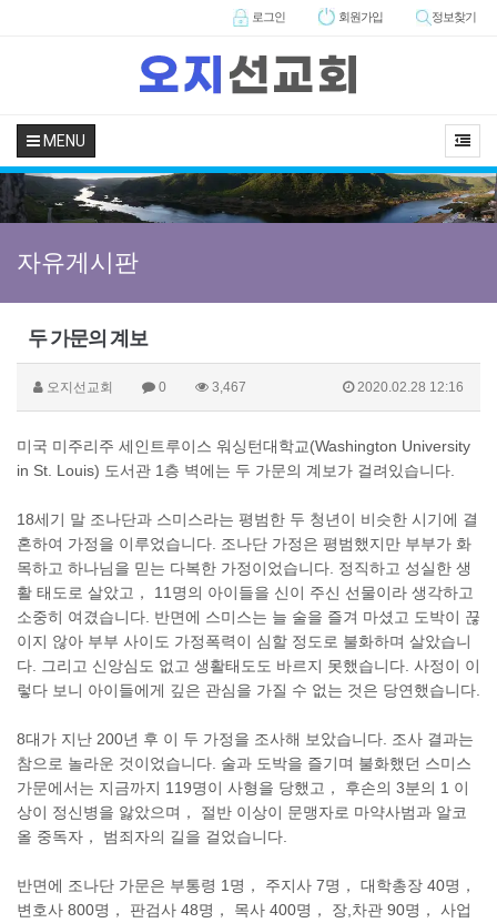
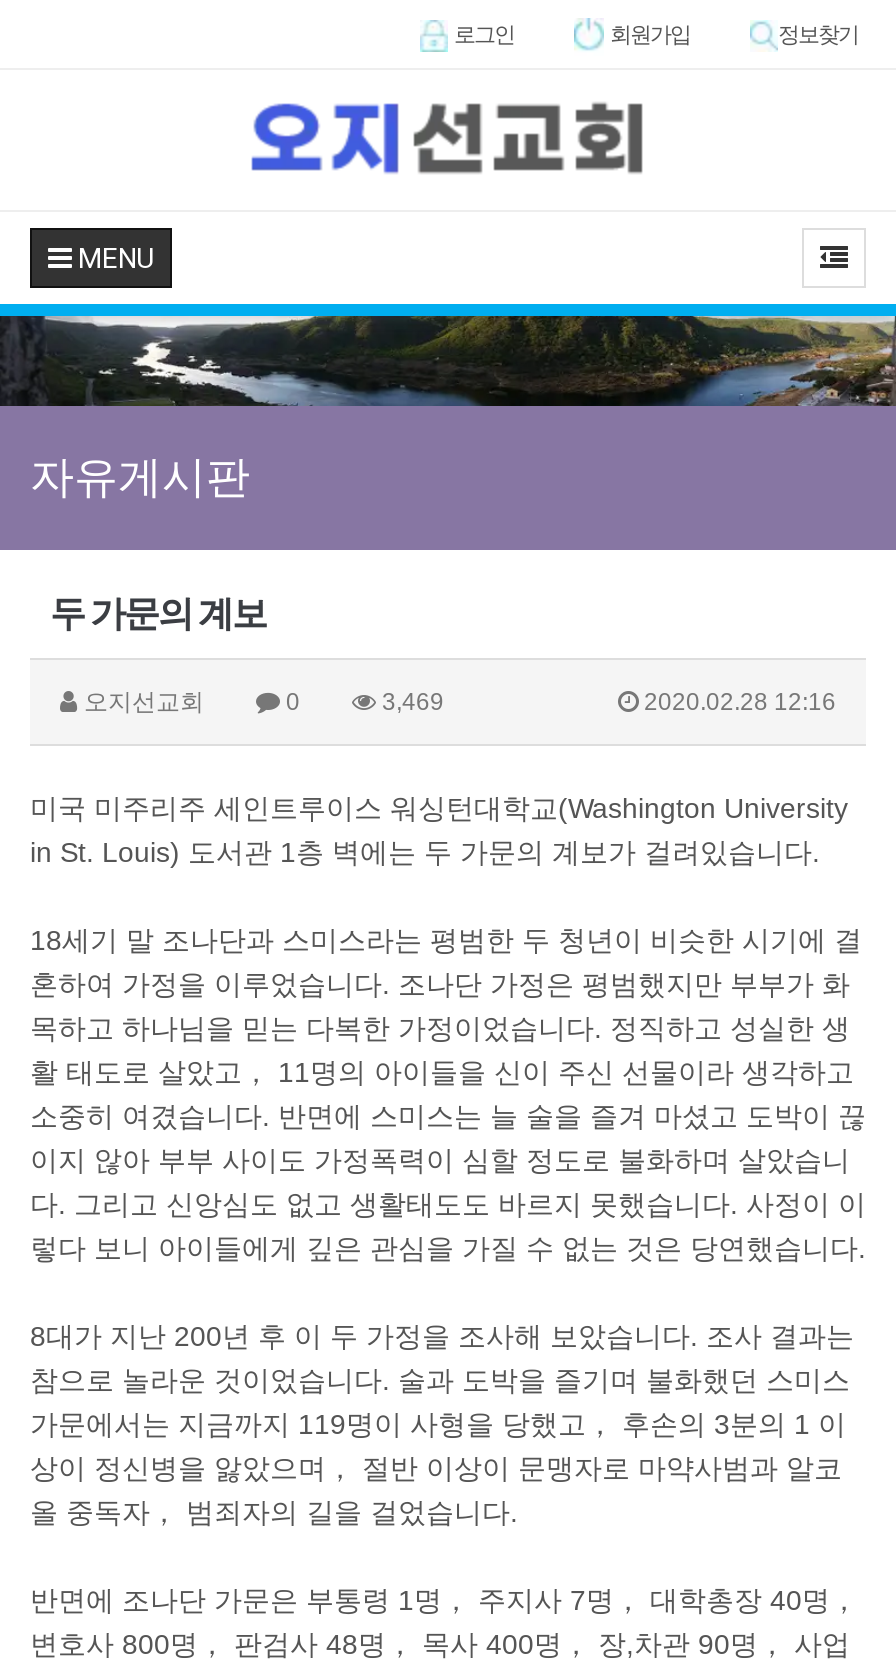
[209,380,246,395] 3,467 -> [376,688,444,716] 3,469

